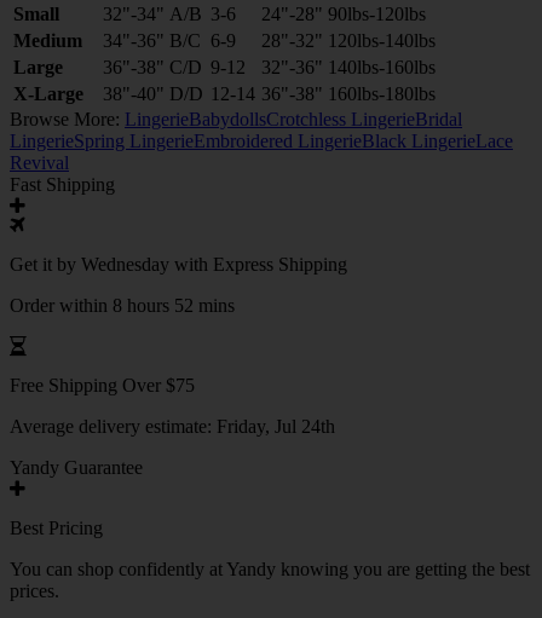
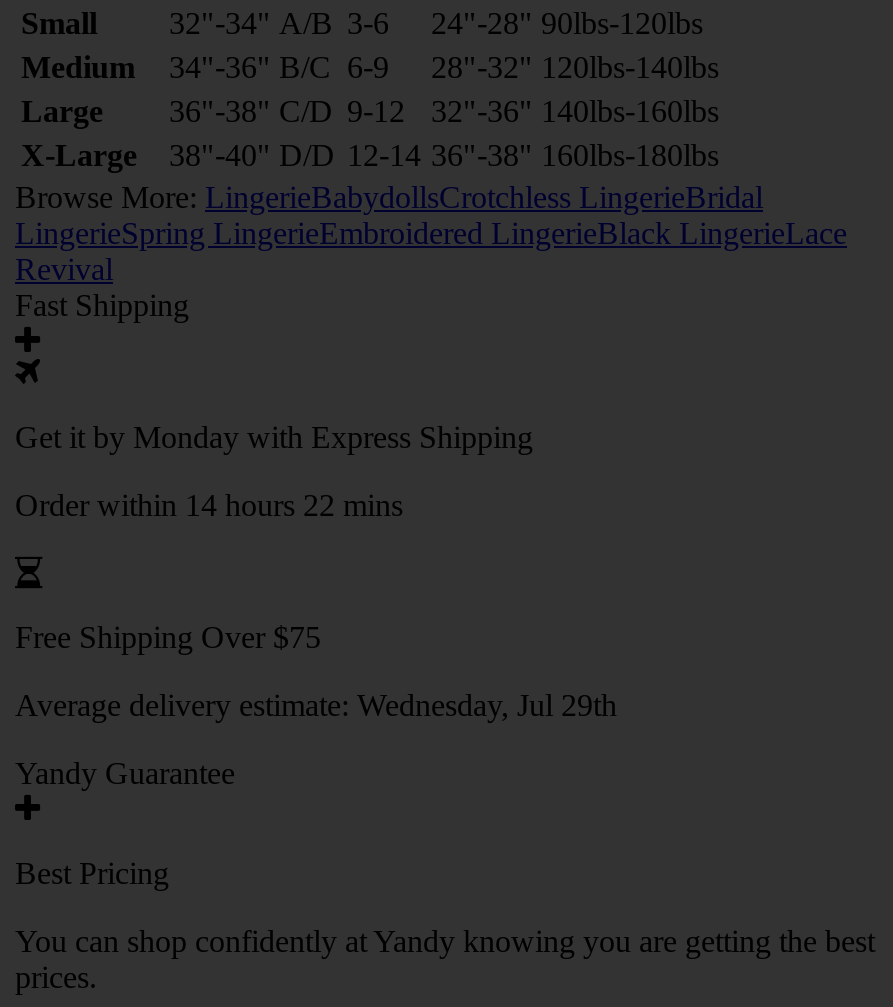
[10,254,347,274] Get it by Wednesday with Express Shipping -> [15,420,533,454] Get it by Monday with Express Shipping
[10,295,235,316] Order within 8 hours 52 mins -> [15,488,403,522] Order within 14 hours 22 mins
[10,416,335,436] Average delivery estimate: Friday, Jul 24th -> [15,688,617,722] Average delivery estimate: Wednesday, Jul 29th

